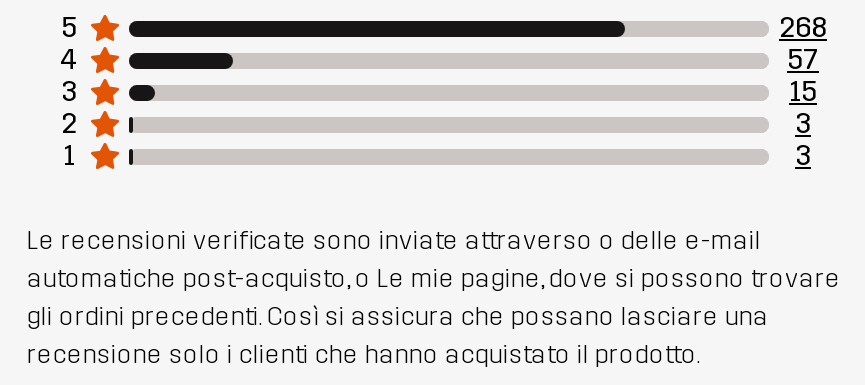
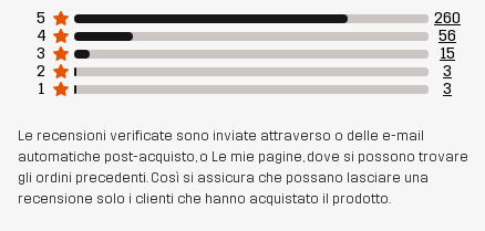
[779,11,827,45] 268 -> [434,9,461,28] 260
[787,43,819,77] 57 -> [438,27,456,45] 56

